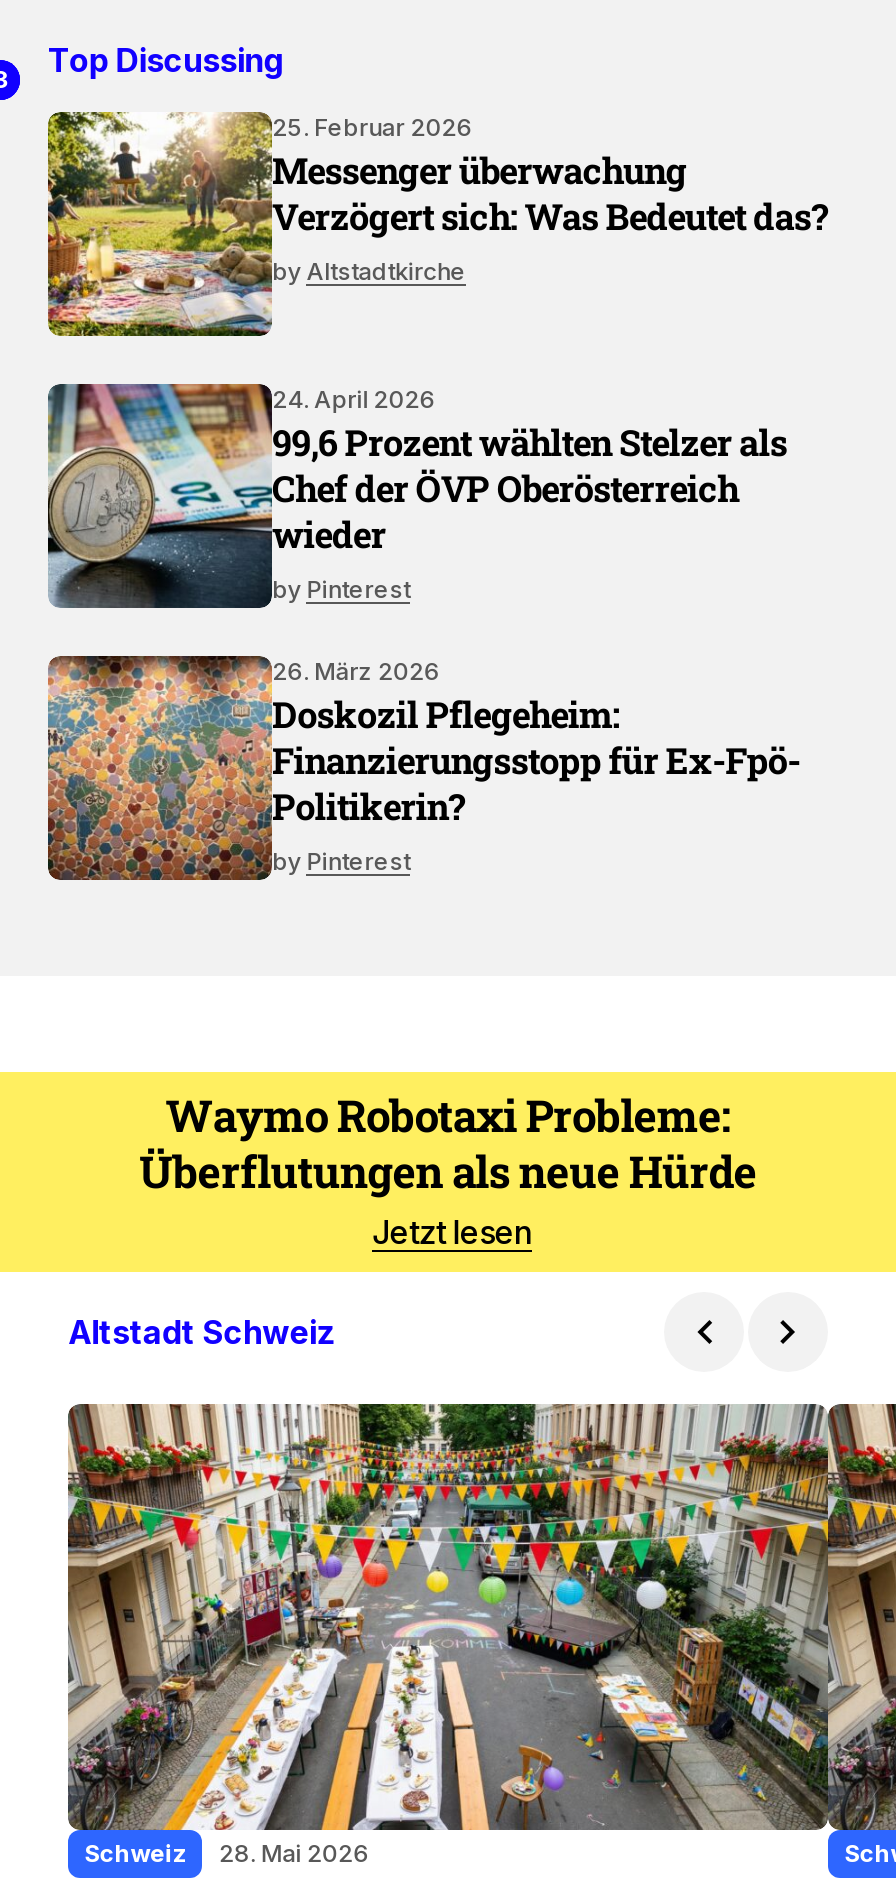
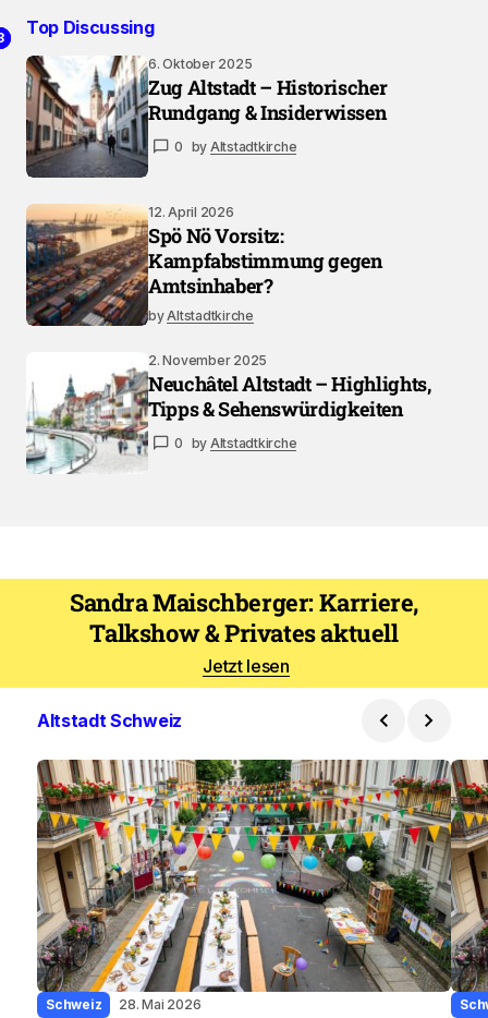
[46,110,828,338] [image] | 25. Februar 2026 | Messenger überwachung | Verzögert sich: Was Bedeutet das? -> [25,54,387,178] [image] | 6. Oktober 2025 | Zug Altstadt – Historischer | Rundgang & Insiderwissen | 0 by Altstadtkirche
moved [272,256,466,286] -> [148,307,254,324]: by Altstadtkirche
[46,382,787,610] [image] | 24. April 2026 | 99,6 Prozent wählten Stelzer als | Chef der ÖVP Oberösterreich | wieder | by Pinterest -> [25,204,382,327] [image] | 12. April 2026 | Spö Nö Vorsitz: | Kampfabstimmung gegen | Amtsinhaber?
[46,654,800,882] [image] | 26. März 2026 | Doskozil Pflegeheim: | Finanzierungsstopp für Ex-Fpö- | Politikerin? | by Pinterest -> [25,352,431,474] [image] | 2. November 2025 | Neuchâtel Altstadt – Highlights, | Tipps & Sehenswürdigkeiten | 0 by Altstadtkirche
[139,1086,757,1200] Waymo Robotaxi Probleme: | Überflutungen als neue Hürde -> [70,586,418,649] Sandra Maischberger: Karriere, | Talkshow & Privates aktuell

